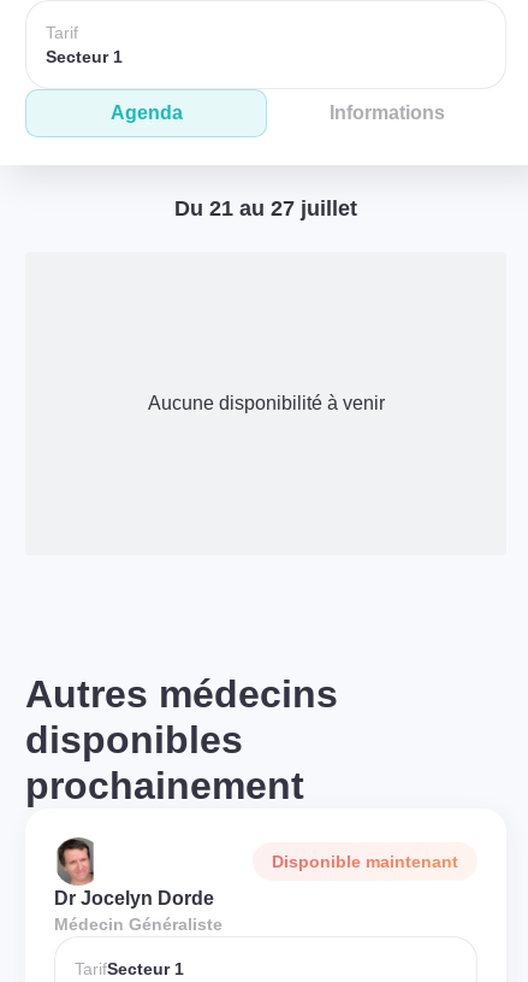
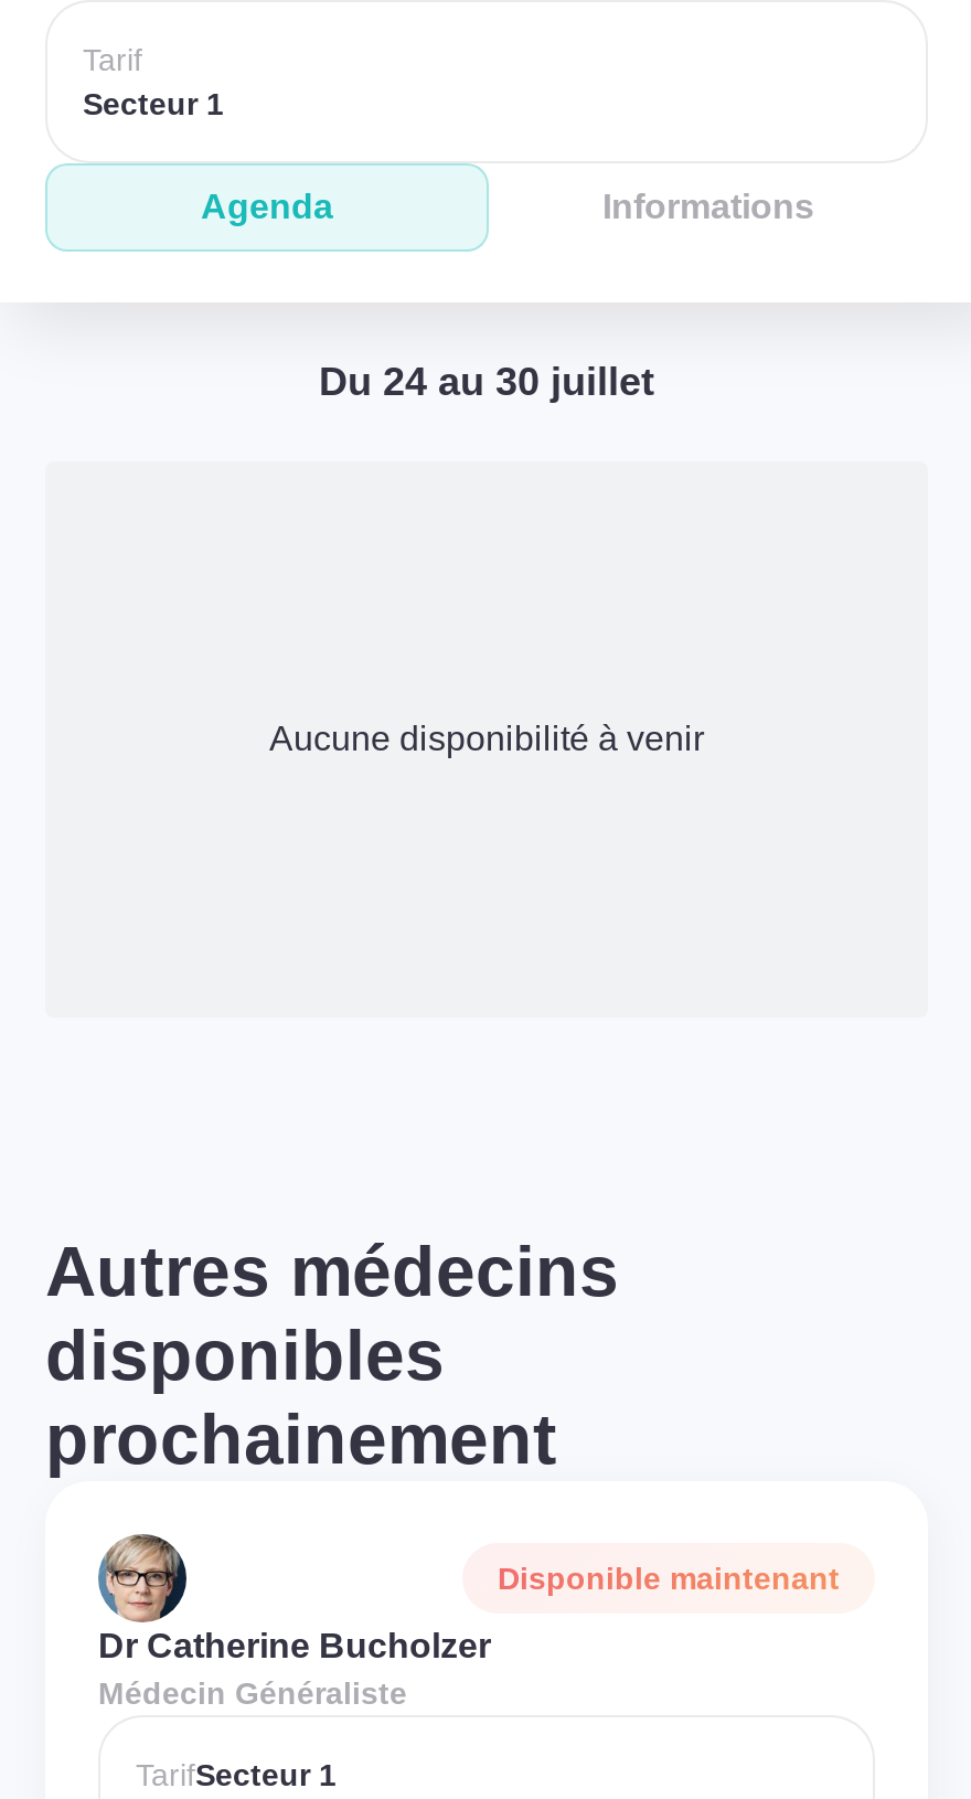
[174,196,357,220] Du 21 au 27 juillet -> [319,360,654,404] Du 24 au 30 juillet
[54,839,214,909] [image] | Dr Jocelyn Dorde -> [96,1536,491,1664] [image] | Dr Catherine Bucholzer

